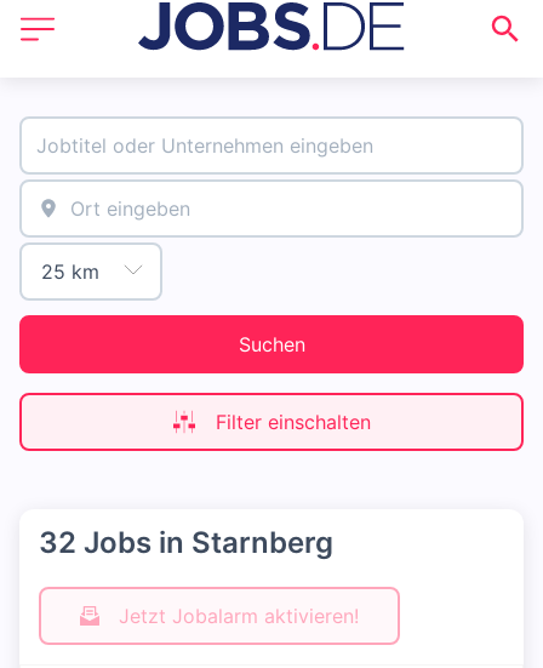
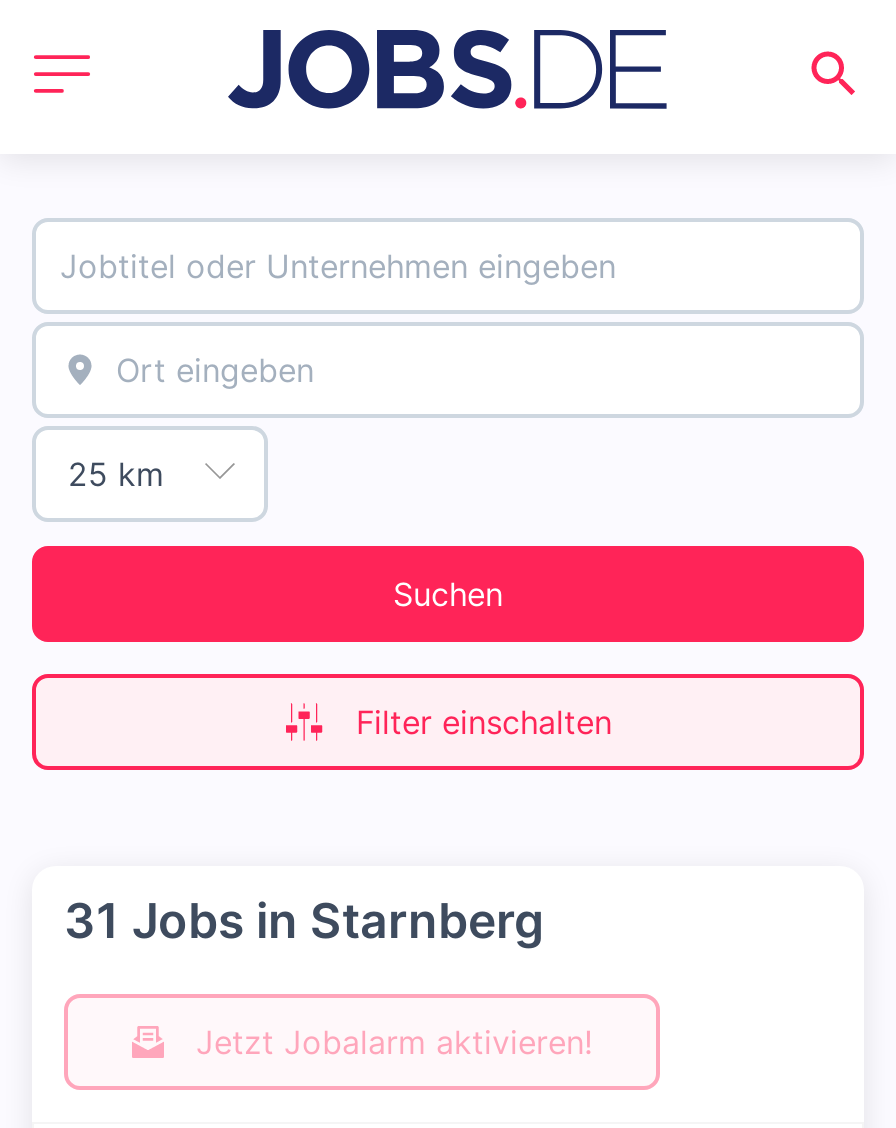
[39,525,333,560] 32 Jobs in Starnberg -> [64,892,544,950] 31 Jobs in Starnberg

